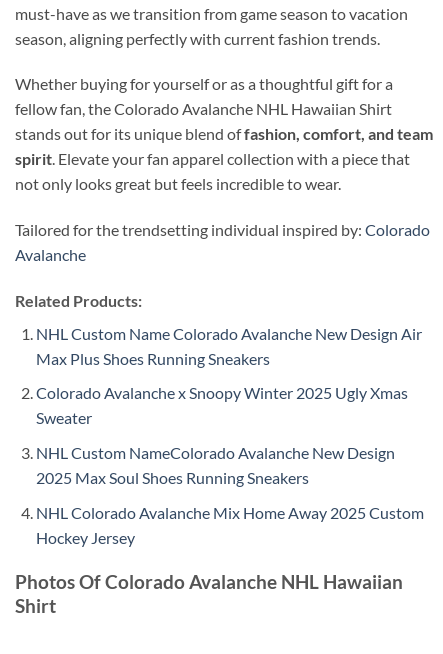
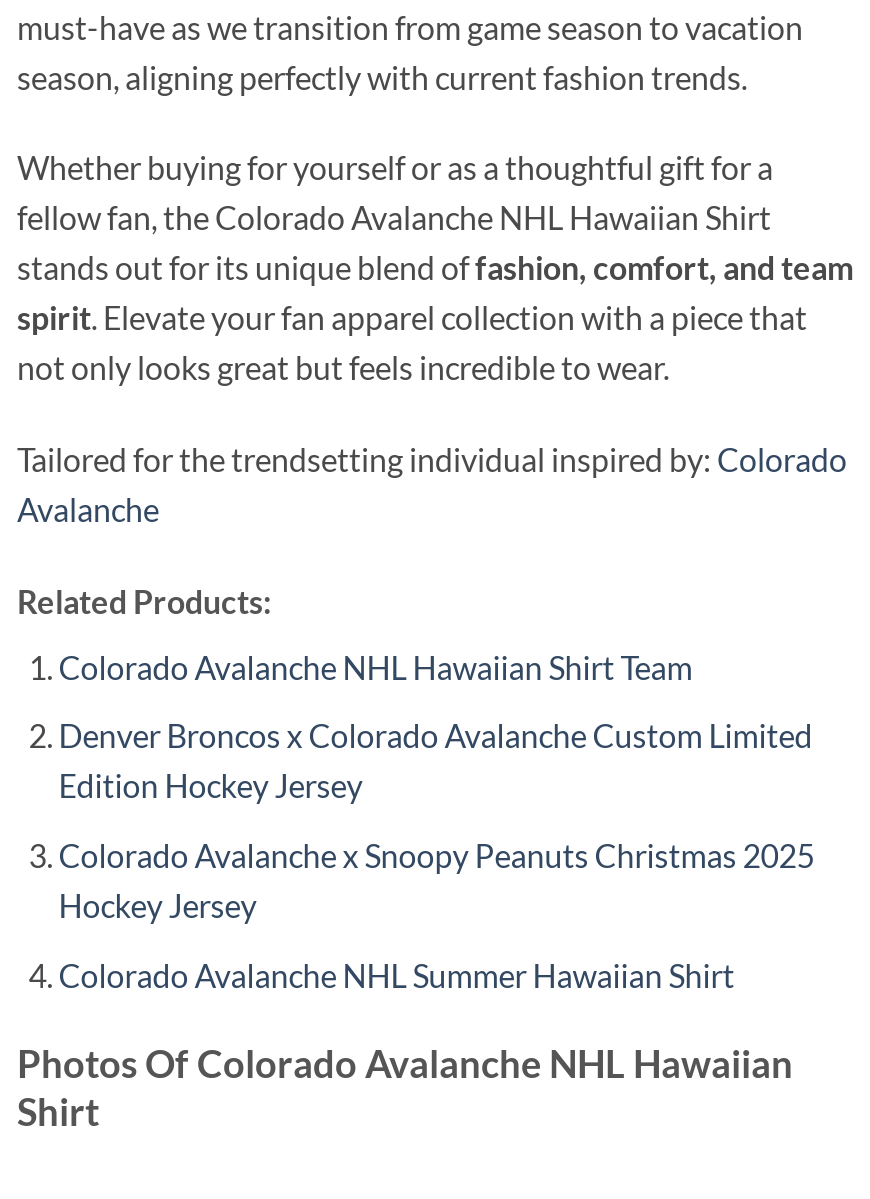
[36,324,424,522] NHL Custom Name Colorado Avalanche New Design Air | Max Plus Shoes Running Sneakers | Colorado Avalanche x Snoopy Winter 2025 Ugly Xmas | Sweater | NHL Custom NameColorado Avalanche New Design | 2025 Max Soul Shoes Running Sneakers | NHL Colorado Avalanche Mix Home Away 2025 Custom -> [59,648,815,874] Colorado Avalanche NHL Hawaiian Shirt Team | Denver Broncos x Colorado Avalanche Custom Limited | Edition Hockey Jersey | Colorado Avalanche x Snoopy Peanuts Christmas 2025
moved [36,528,135,547] -> [59,886,257,924]: Hockey Jersey
none -> [59,955,735,993] Colorado Avalanche NHL Summer Hawaiian Shirt

